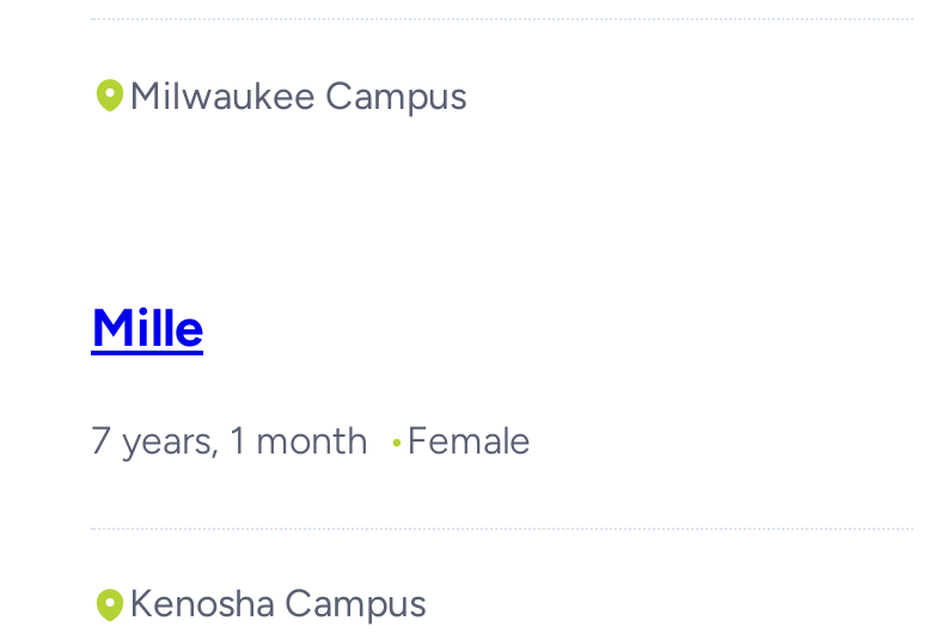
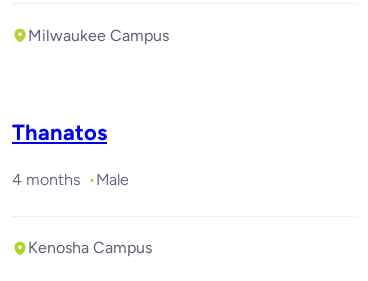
[91,295,203,360] Mille -> [12,119,107,146] Thanatos
[91,417,531,463] 7 years, 1 month | Female -> [12,170,129,189] 4 months | Male

